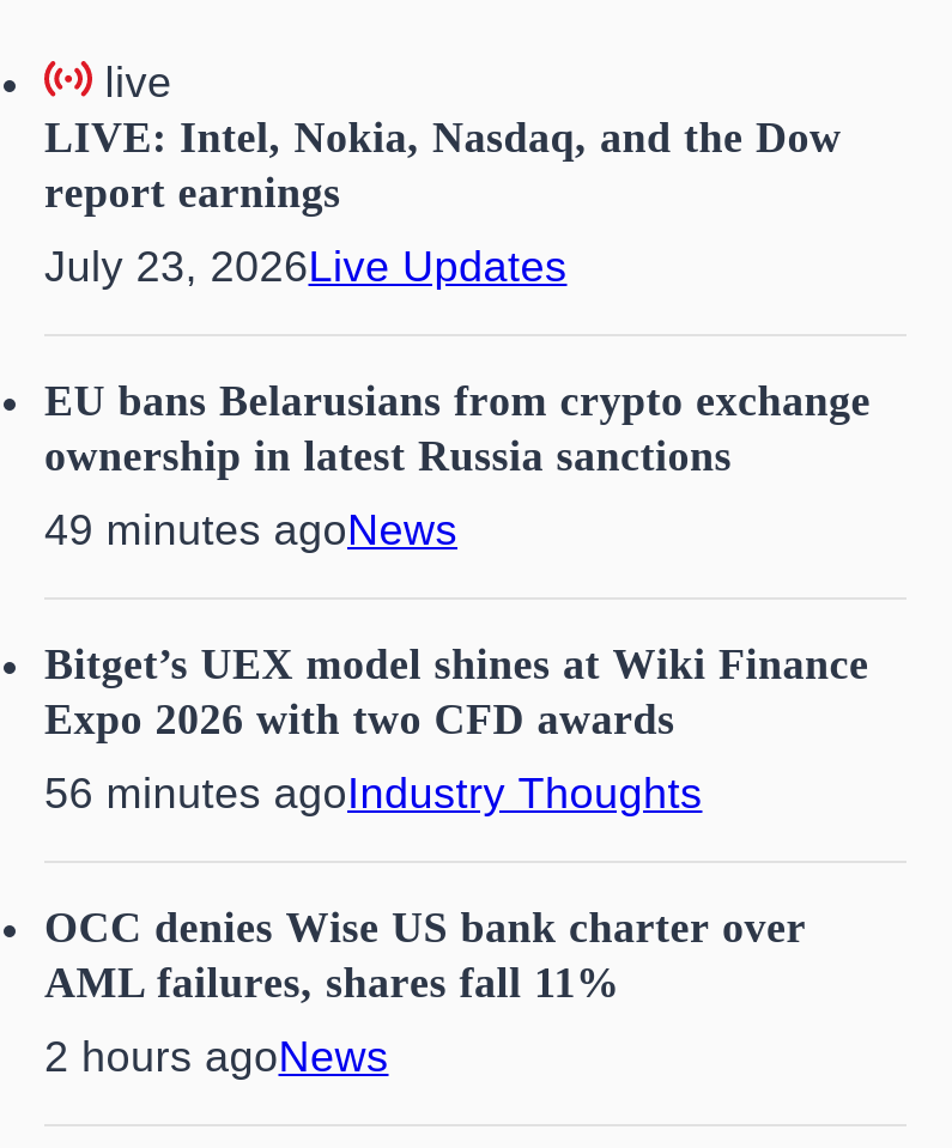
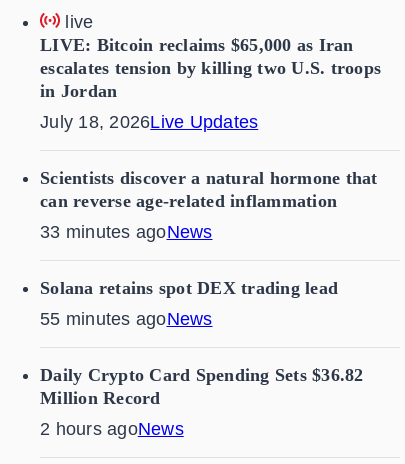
[44,114,841,217] LIVE: Intel, Nokia, Nasdaq, and the Dow | report earnings -> [40,35,381,101] LIVE: Bitcoin reclaims $65,000 as Iran | escalates tension by killing two U.S. troops | in Jordan
[44,243,567,291] July 23, 2026Live Updates -> [40,112,258,132] July 18, 2026Live Updates
[44,377,871,480] EU bans Belarusians from crypto exchange | ownership in latest Russia sanctions -> [40,168,377,211] Scientists discover a natural hormone that | can reverse age-related inflammation
[44,506,457,554] 49 minutes agoNews -> [40,222,212,242] 33 minutes agoNews
[44,640,869,743] Bitget’s UEX model shines at Wiki Finance | Expo 2026 with two CFD awards -> [40,278,338,298] Solana retains spot DEX trading lead
[44,770,702,818] 56 minutes agoIndustry Thoughts -> [40,309,212,329] 55 minutes agoNews
[44,904,806,1007] OCC denies Wise US bank charter over | AML failures, shares fall 11% -> [40,365,363,408] Daily Crypto Card Spending Sets $36.82 | Million Record

